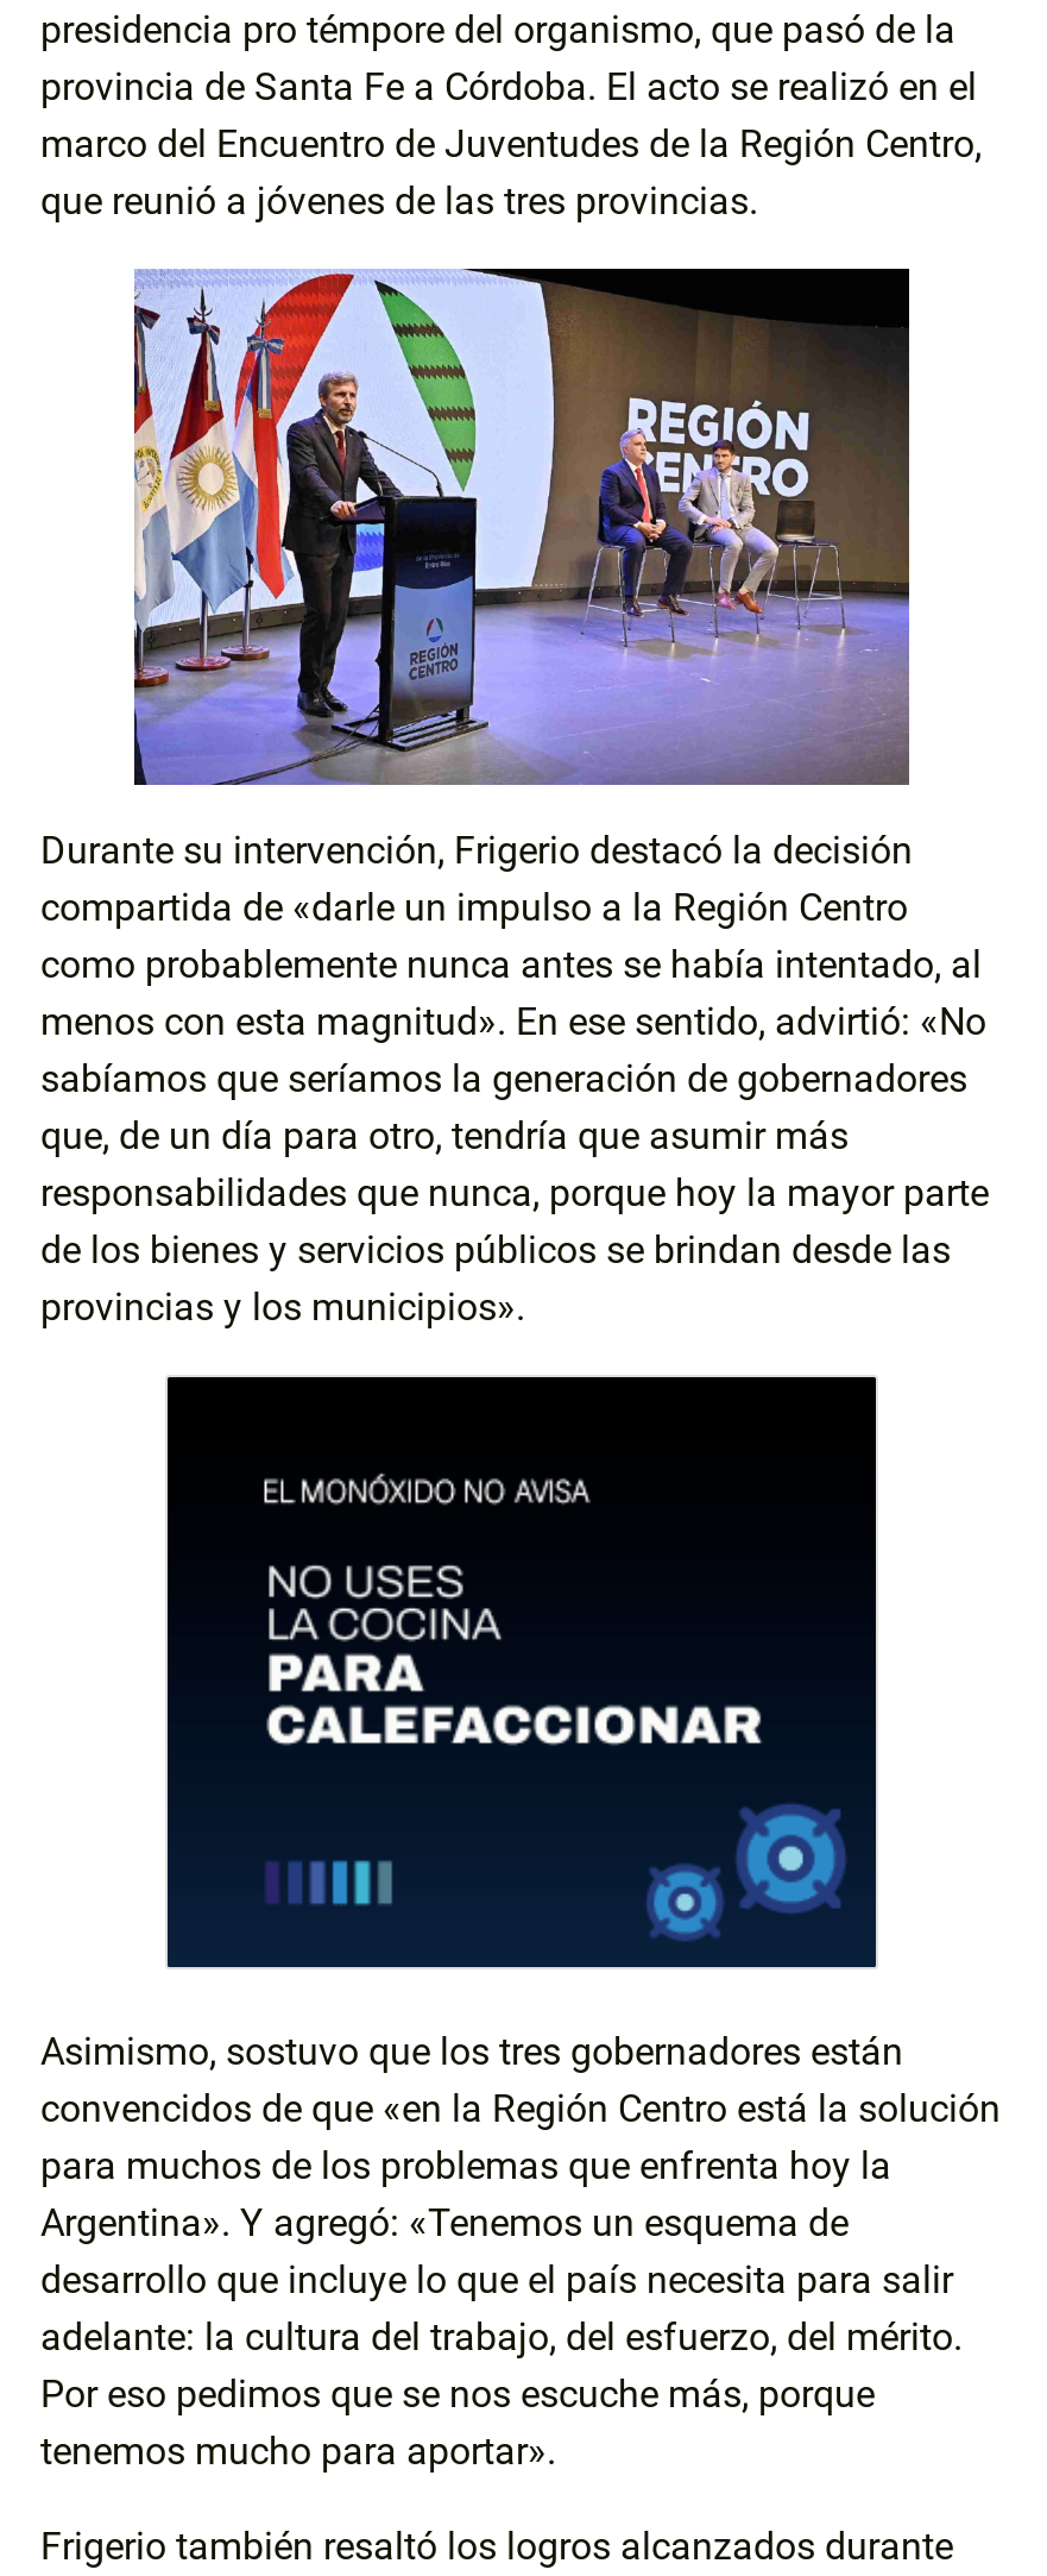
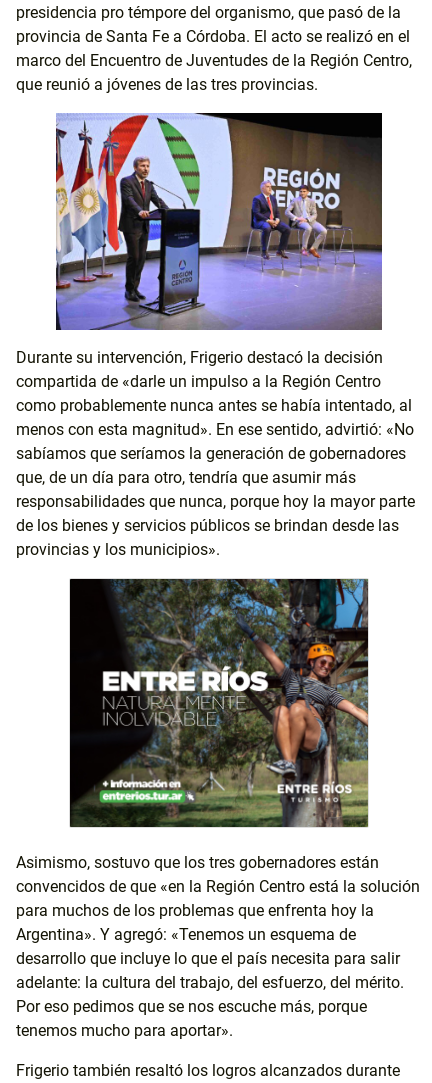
[168,1375,878,1969] [image] -> [70,578,369,828] [image]

